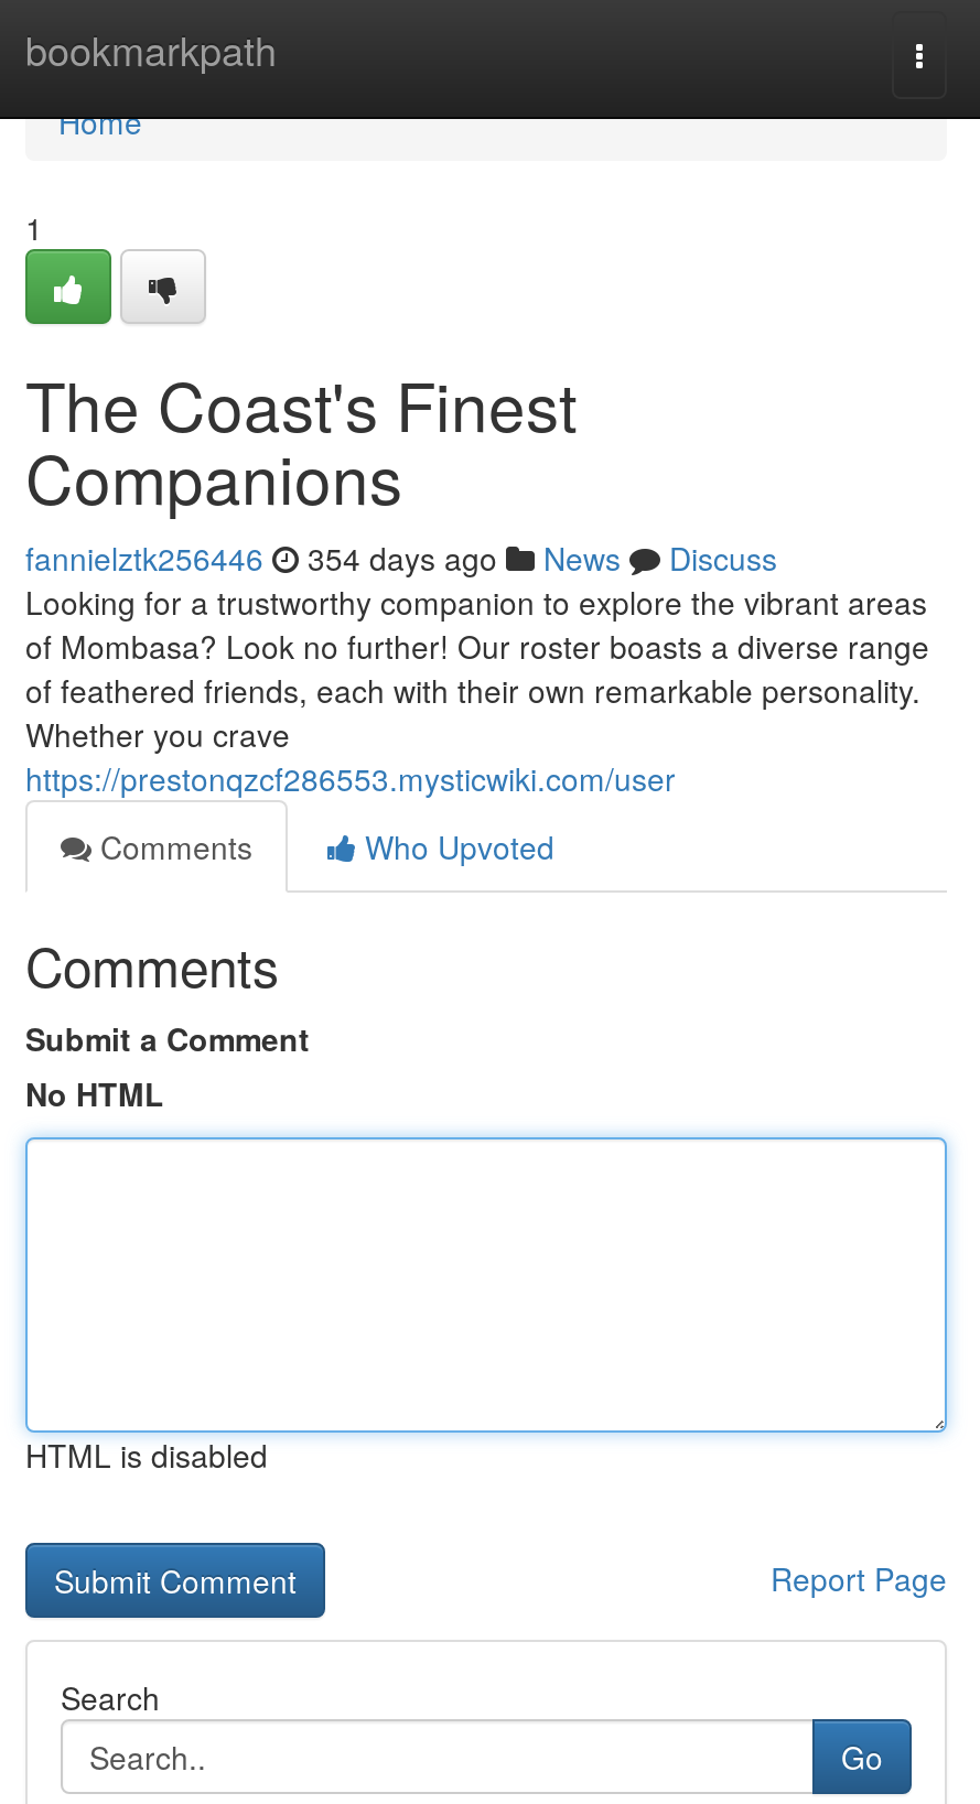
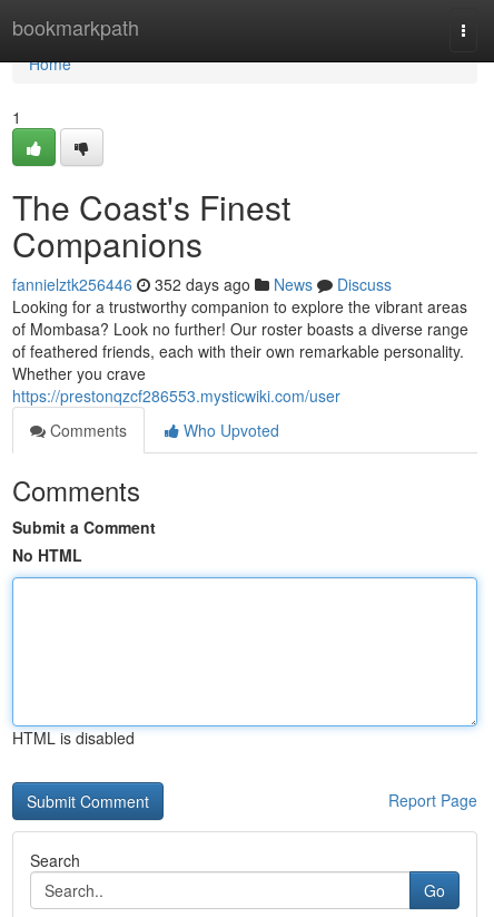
[25,536,777,580] fannielztk256446 354 days ago News Discuss -> [12,273,392,295] fannielztk256446 352 days ago News Discuss

